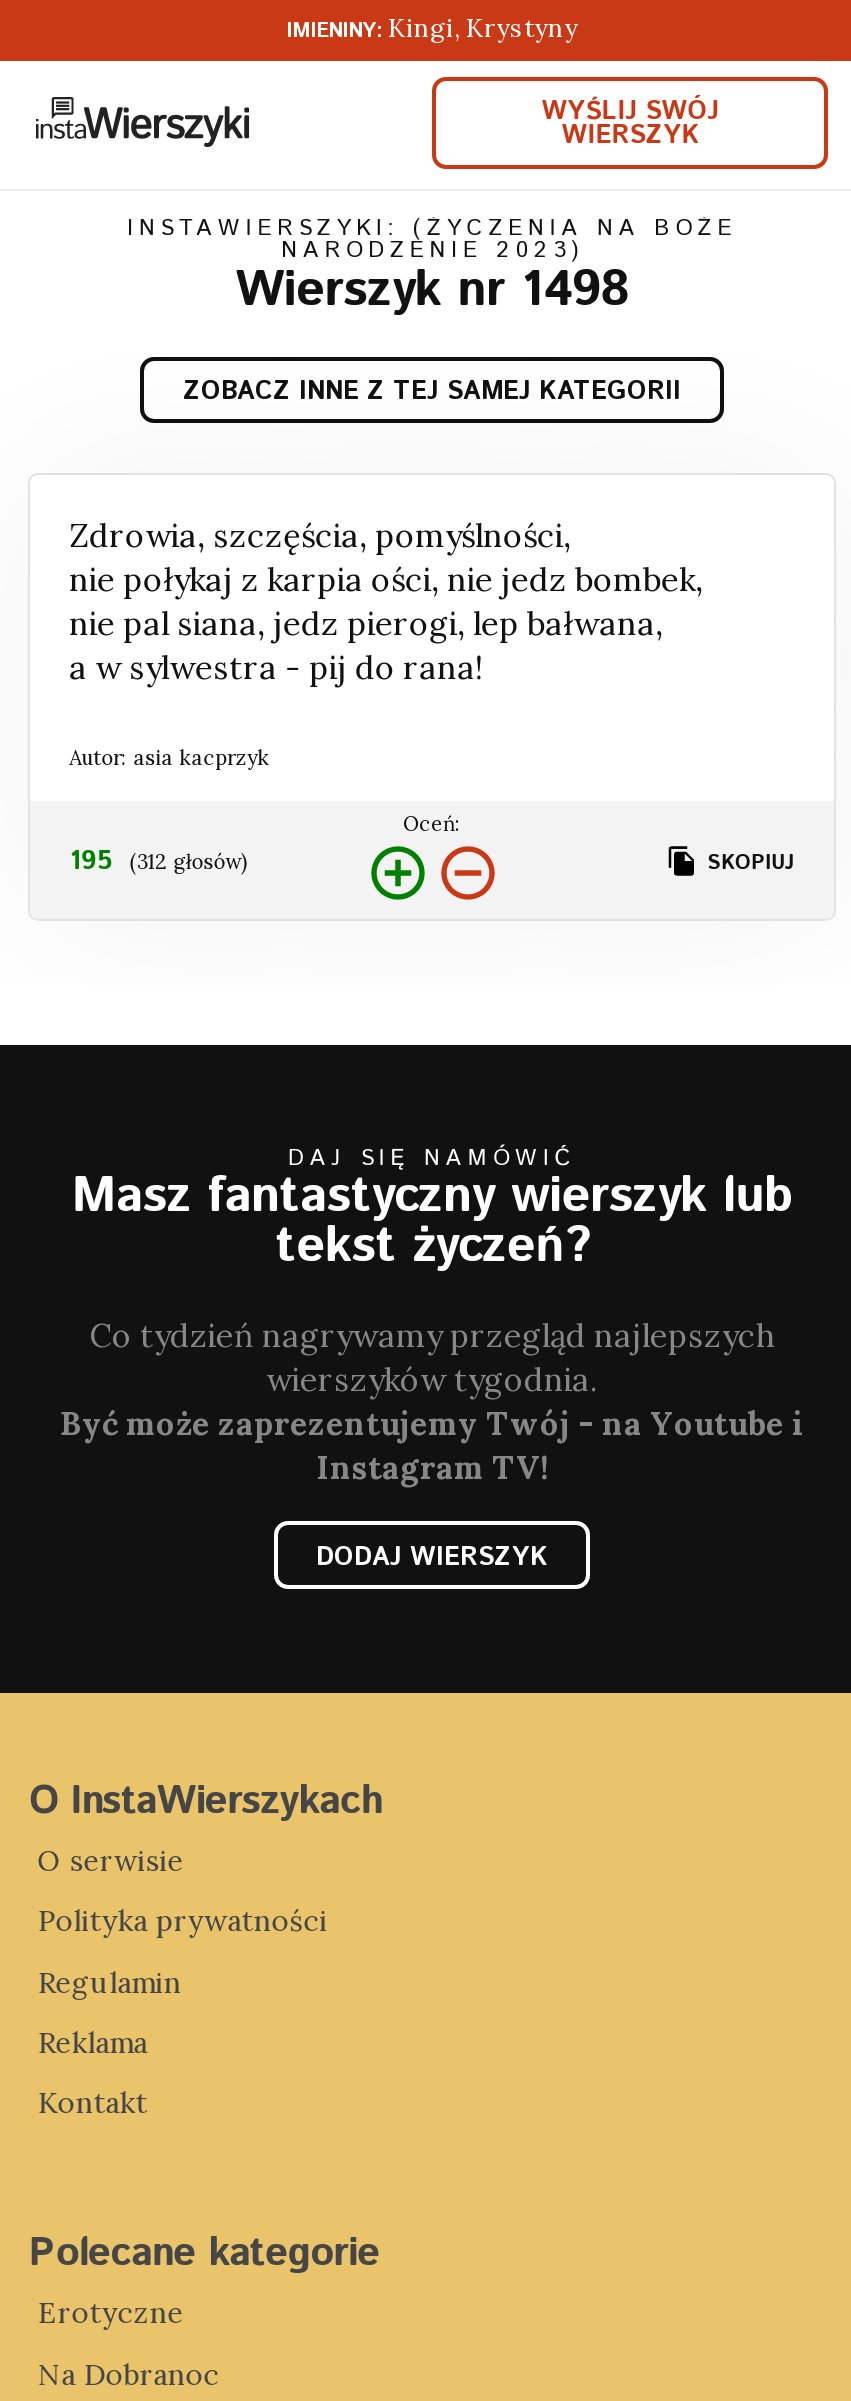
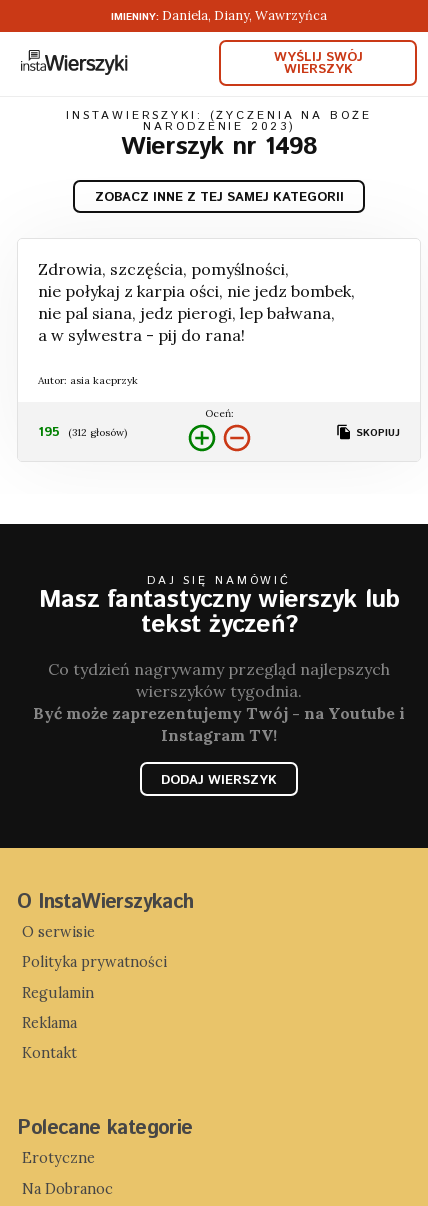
[286,12,578,46] IMIENINY: Kingi, Krystyny -> [111,7,327,24] IMIENINY: Daniela, Diany, Wawrzyńca

